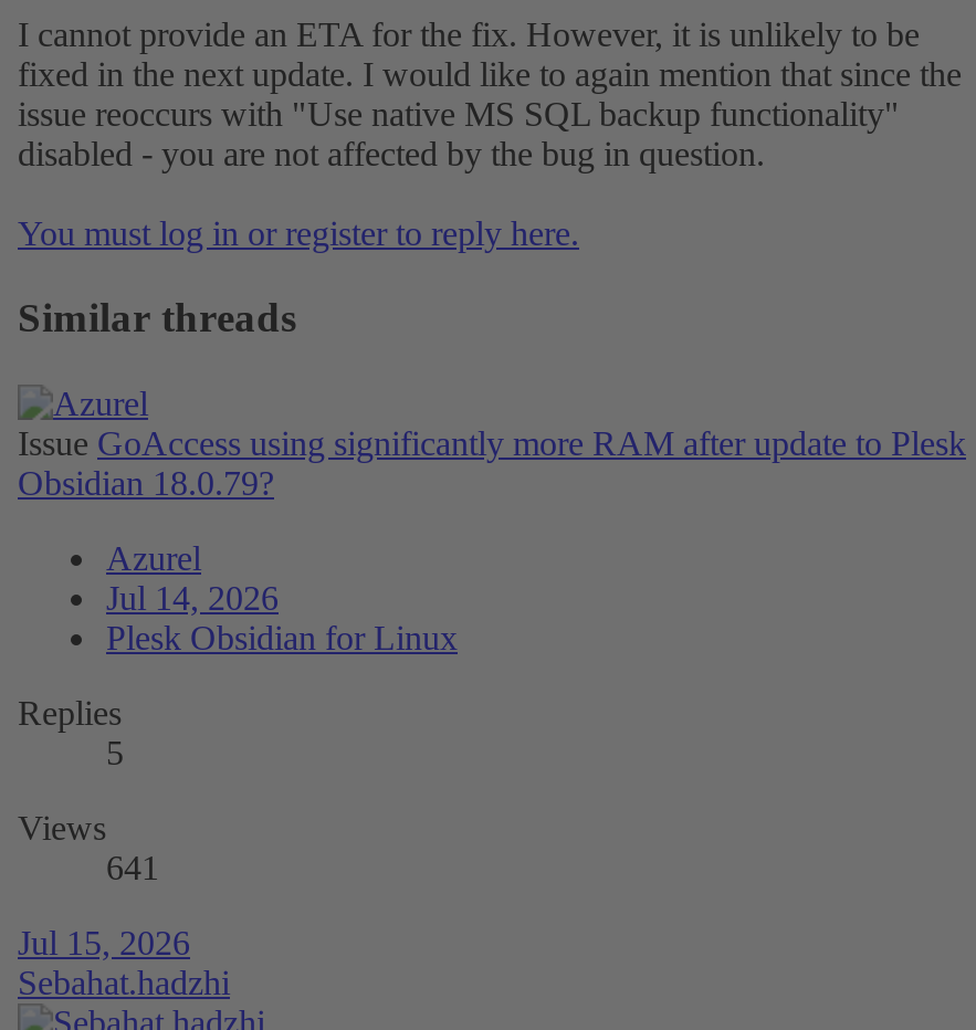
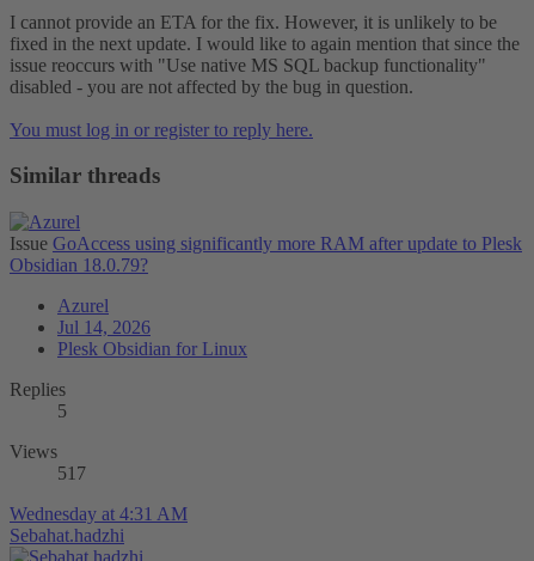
[106,849,159,887] 641 -> [57,463,86,483] 517
[18,924,190,962] Jul 15, 2026 -> [10,504,188,524] Wednesday at 4:31 AM

